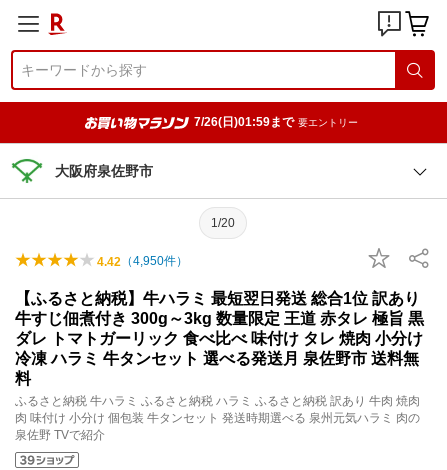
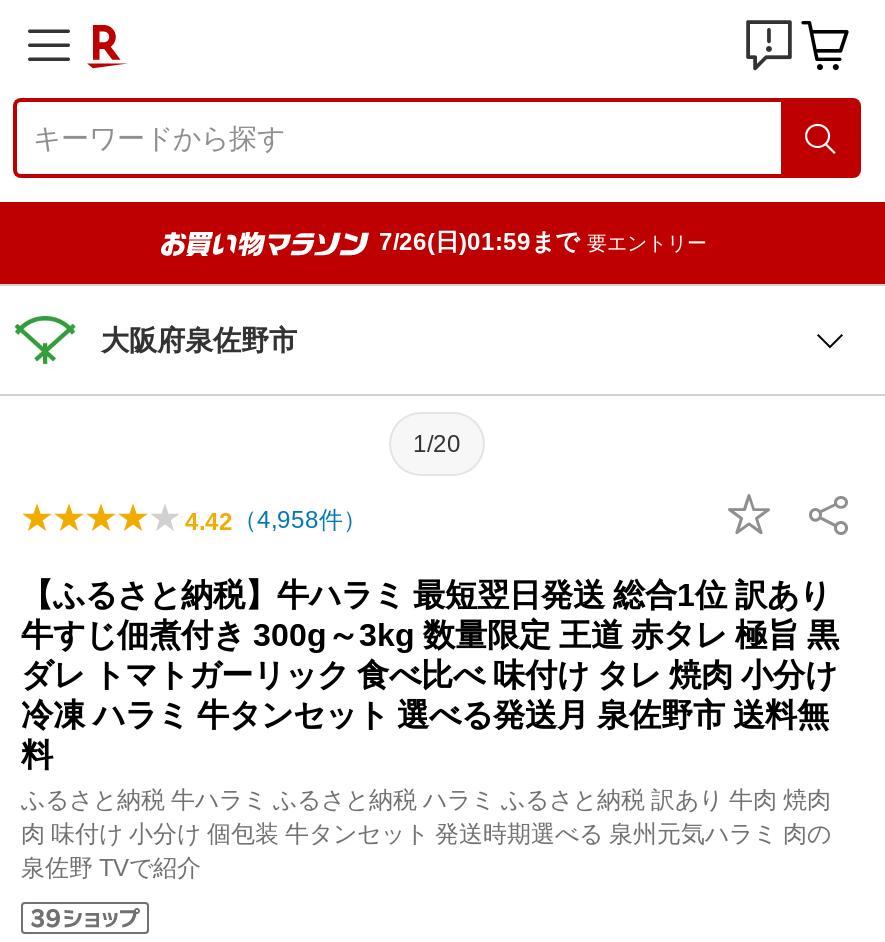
[97,254,188,269] 4.42（4,950件） -> [185,506,367,536] 4.42（4,958件）

